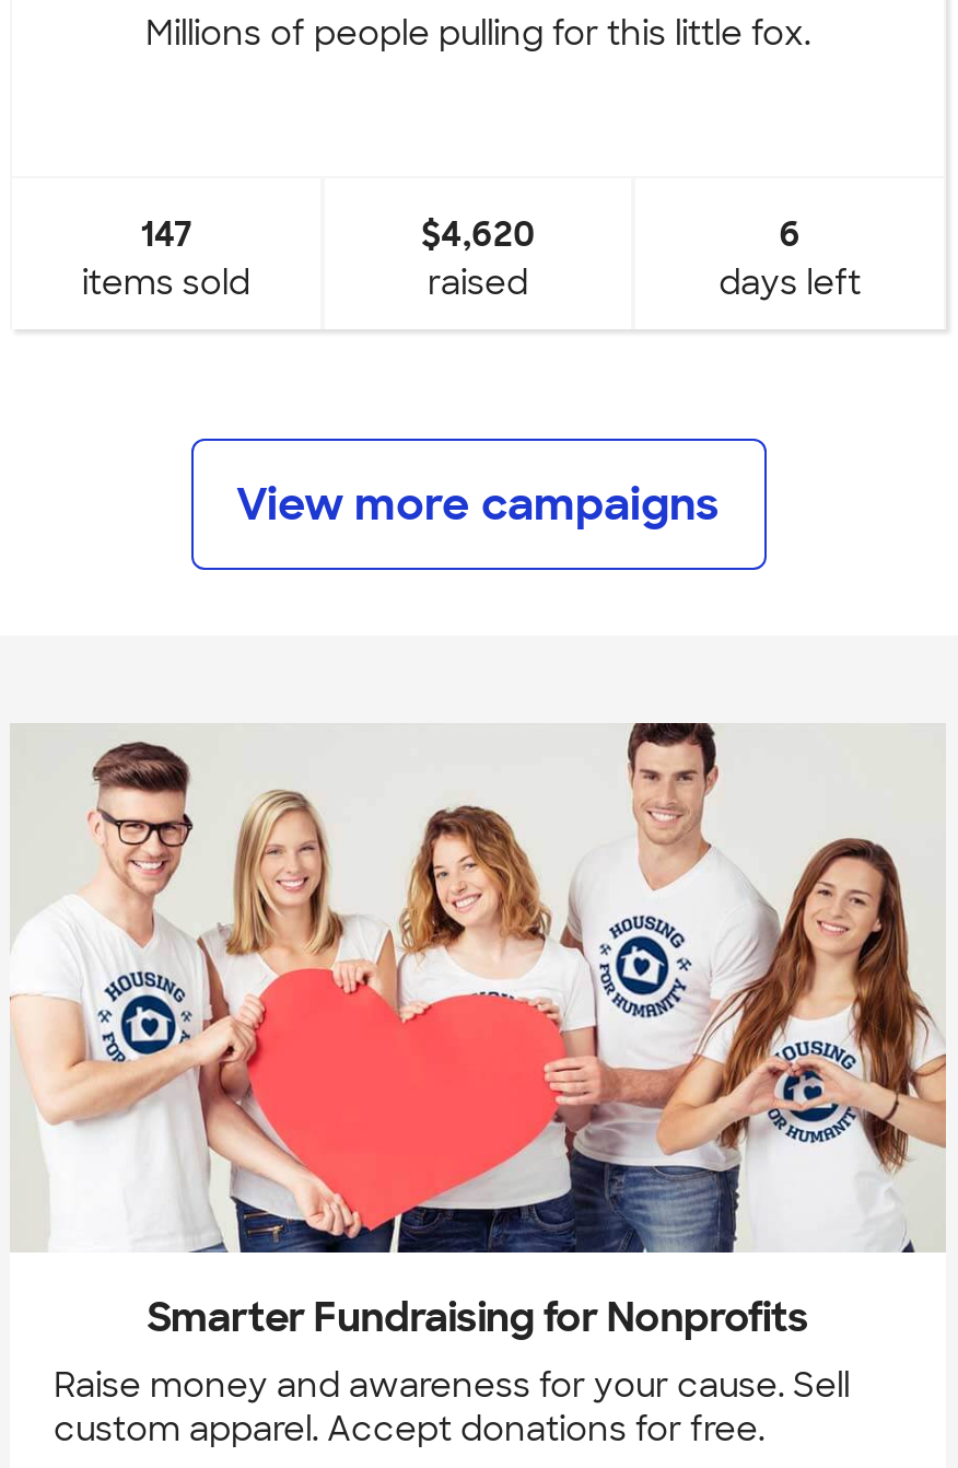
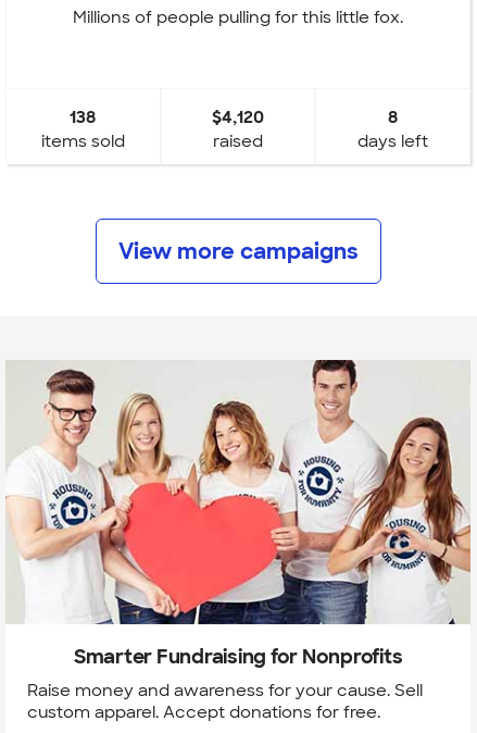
[141,212,191,256] 147 -> [70,107,96,129] 138
[421,212,535,256] $4,620 -> [212,107,264,129] $4,120
[779,212,801,256] 6 -> [388,107,398,129] 8

